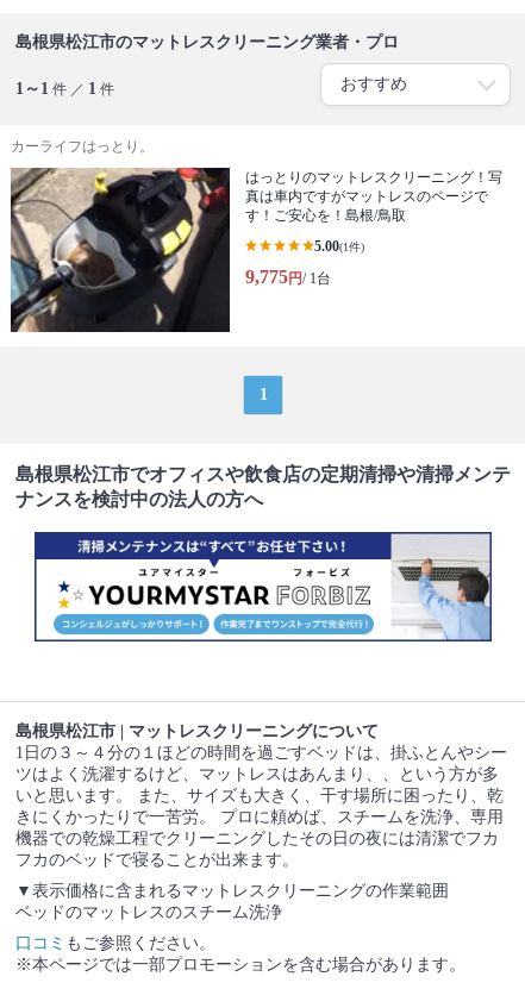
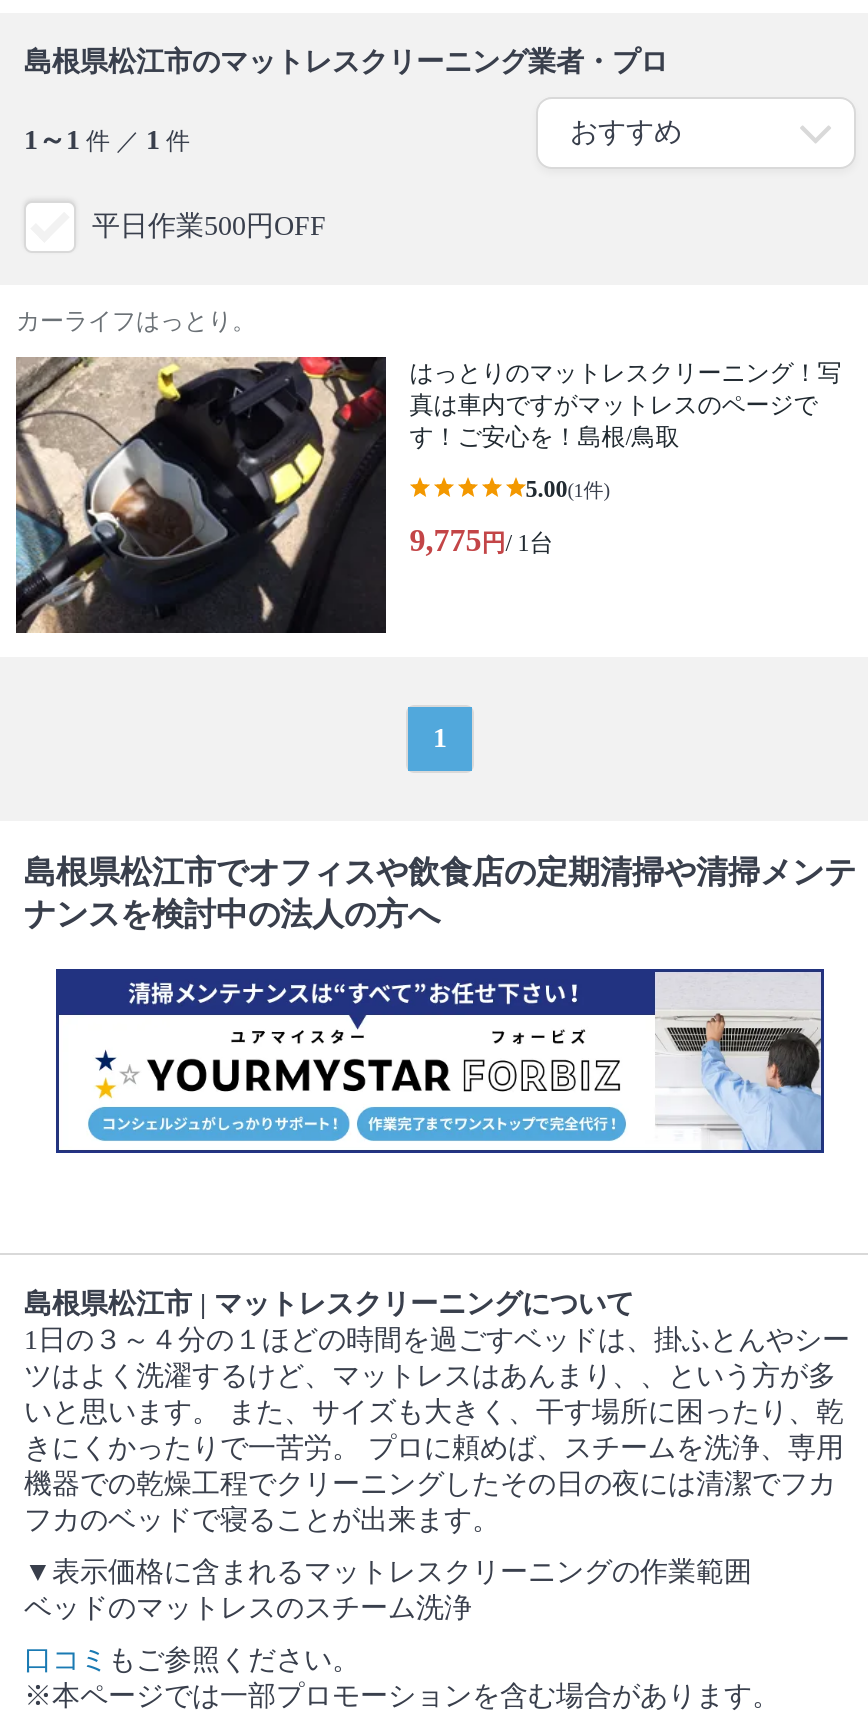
none -> [92,210,326,240] 平日作業500円OFF

